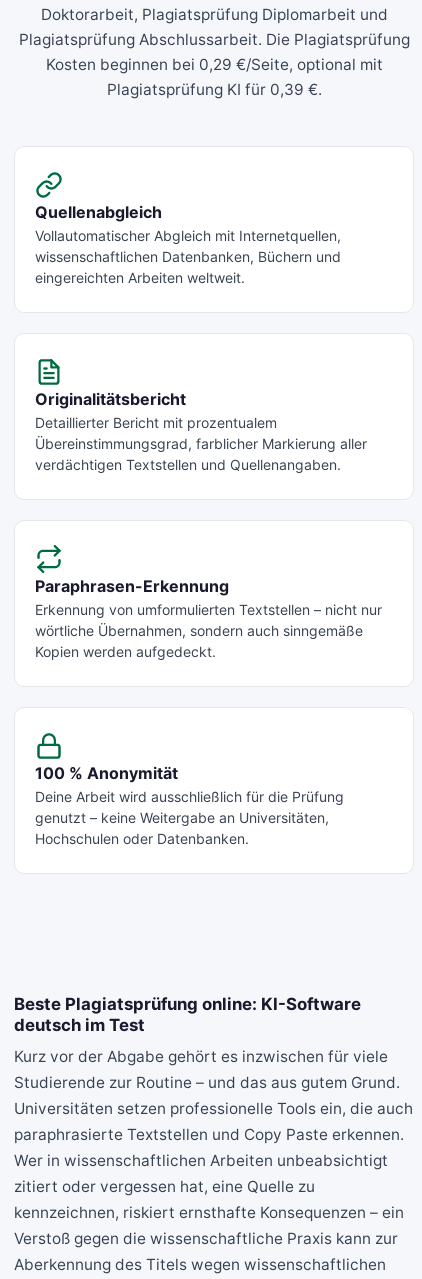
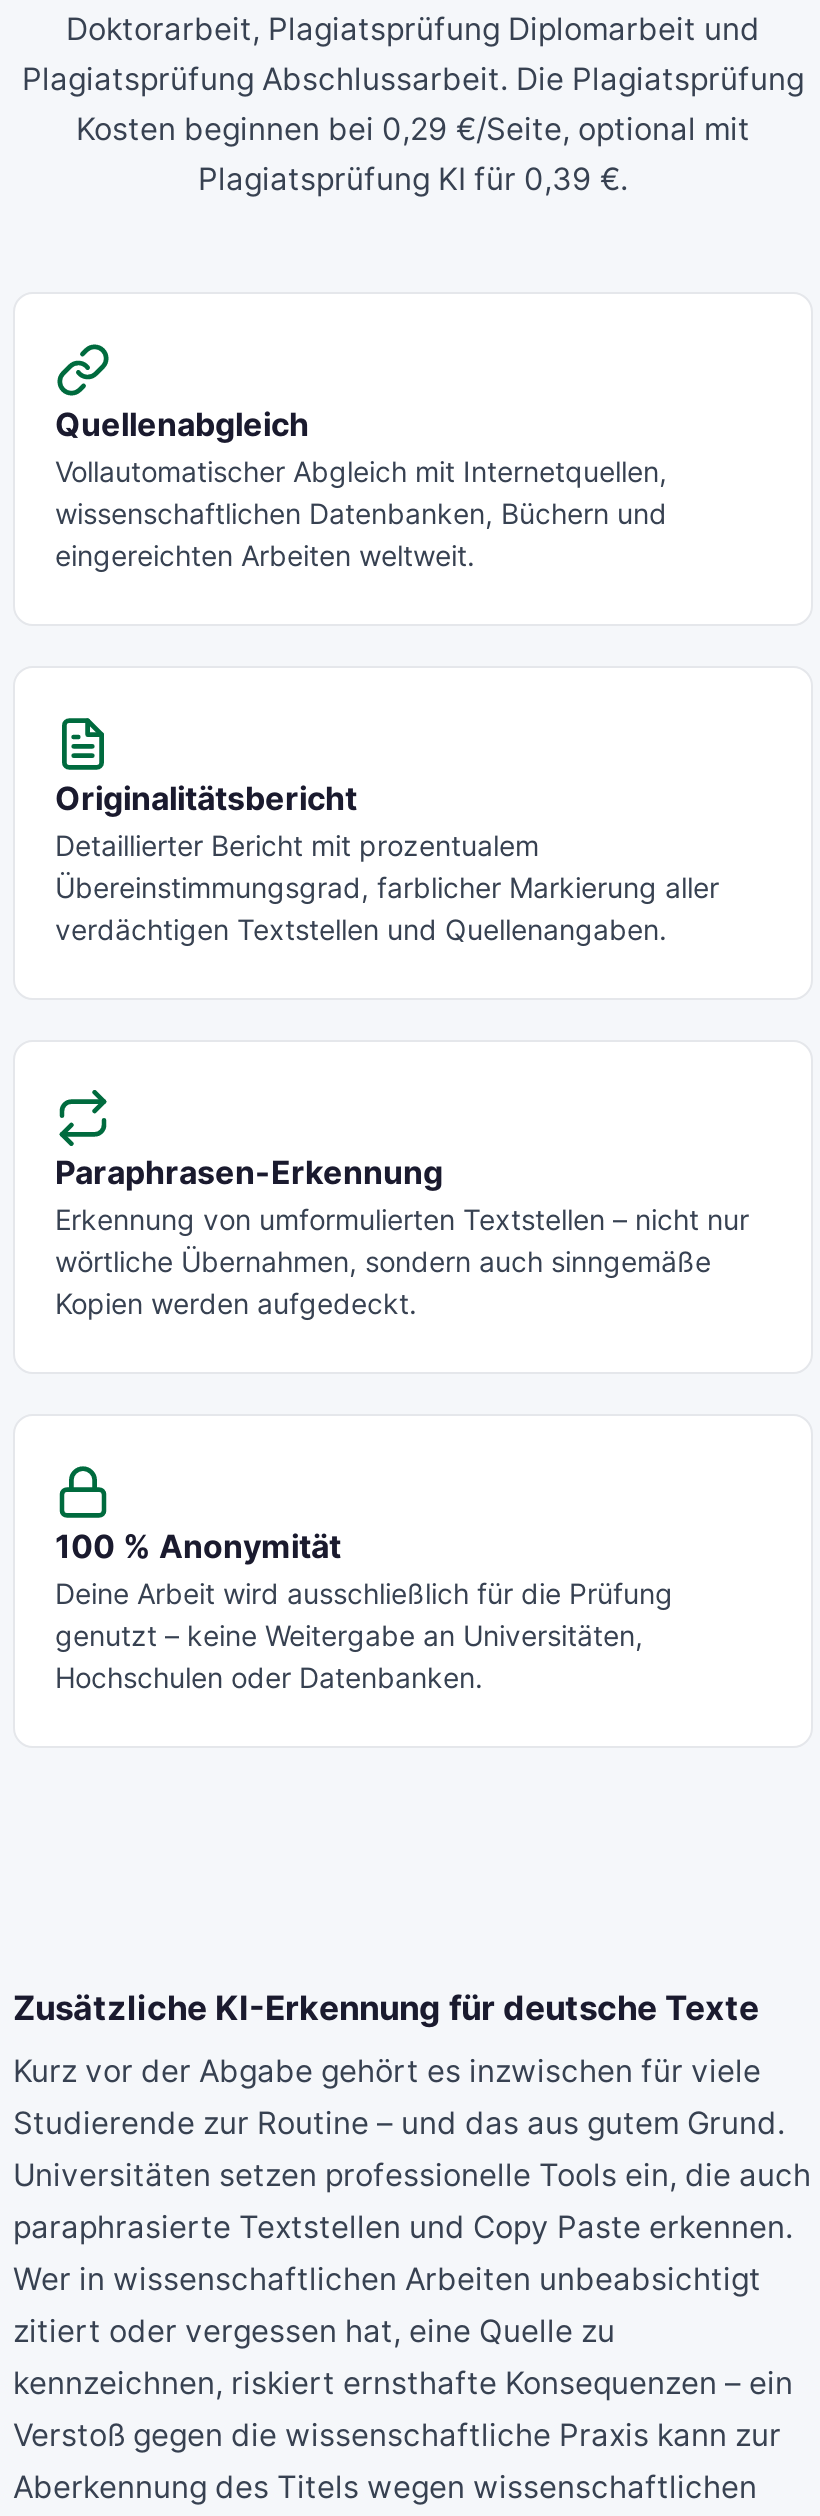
[14,994,361,1035] Beste Plagiatsprüfung online: KI-Software | deutsch im Test -> [13,1987,759,2027] Zusätzliche KI-Erkennung für deutsche Texte

